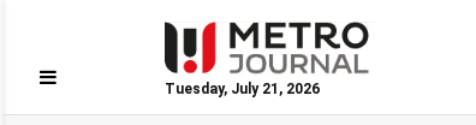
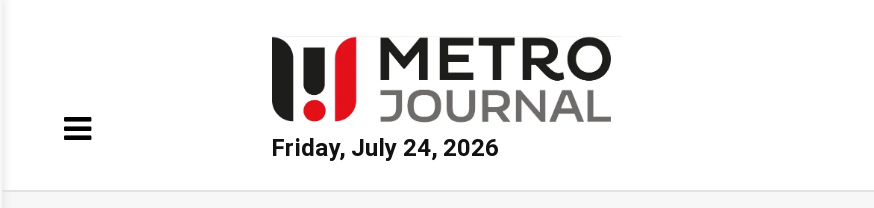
[164,80,319,97] Tuesday, July 21, 2026 -> [271,134,499,162] Friday, July 24, 2026

